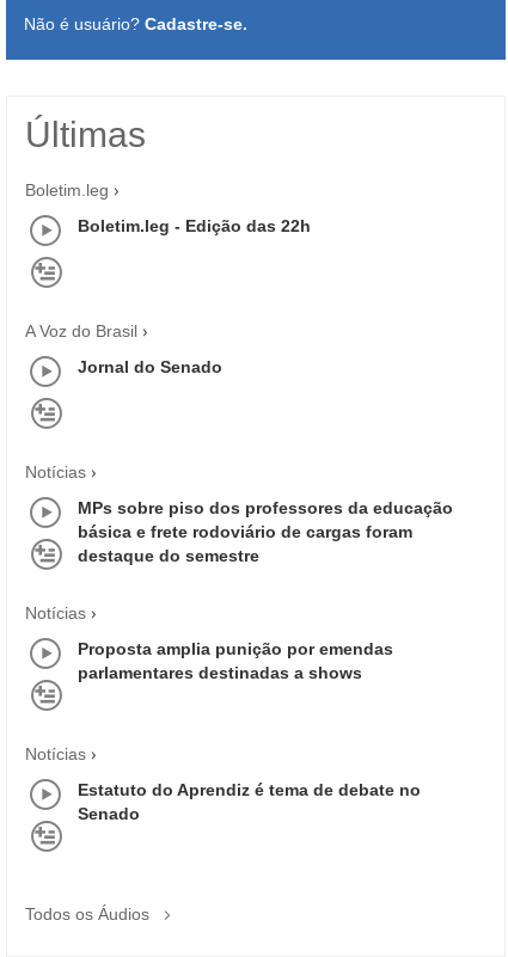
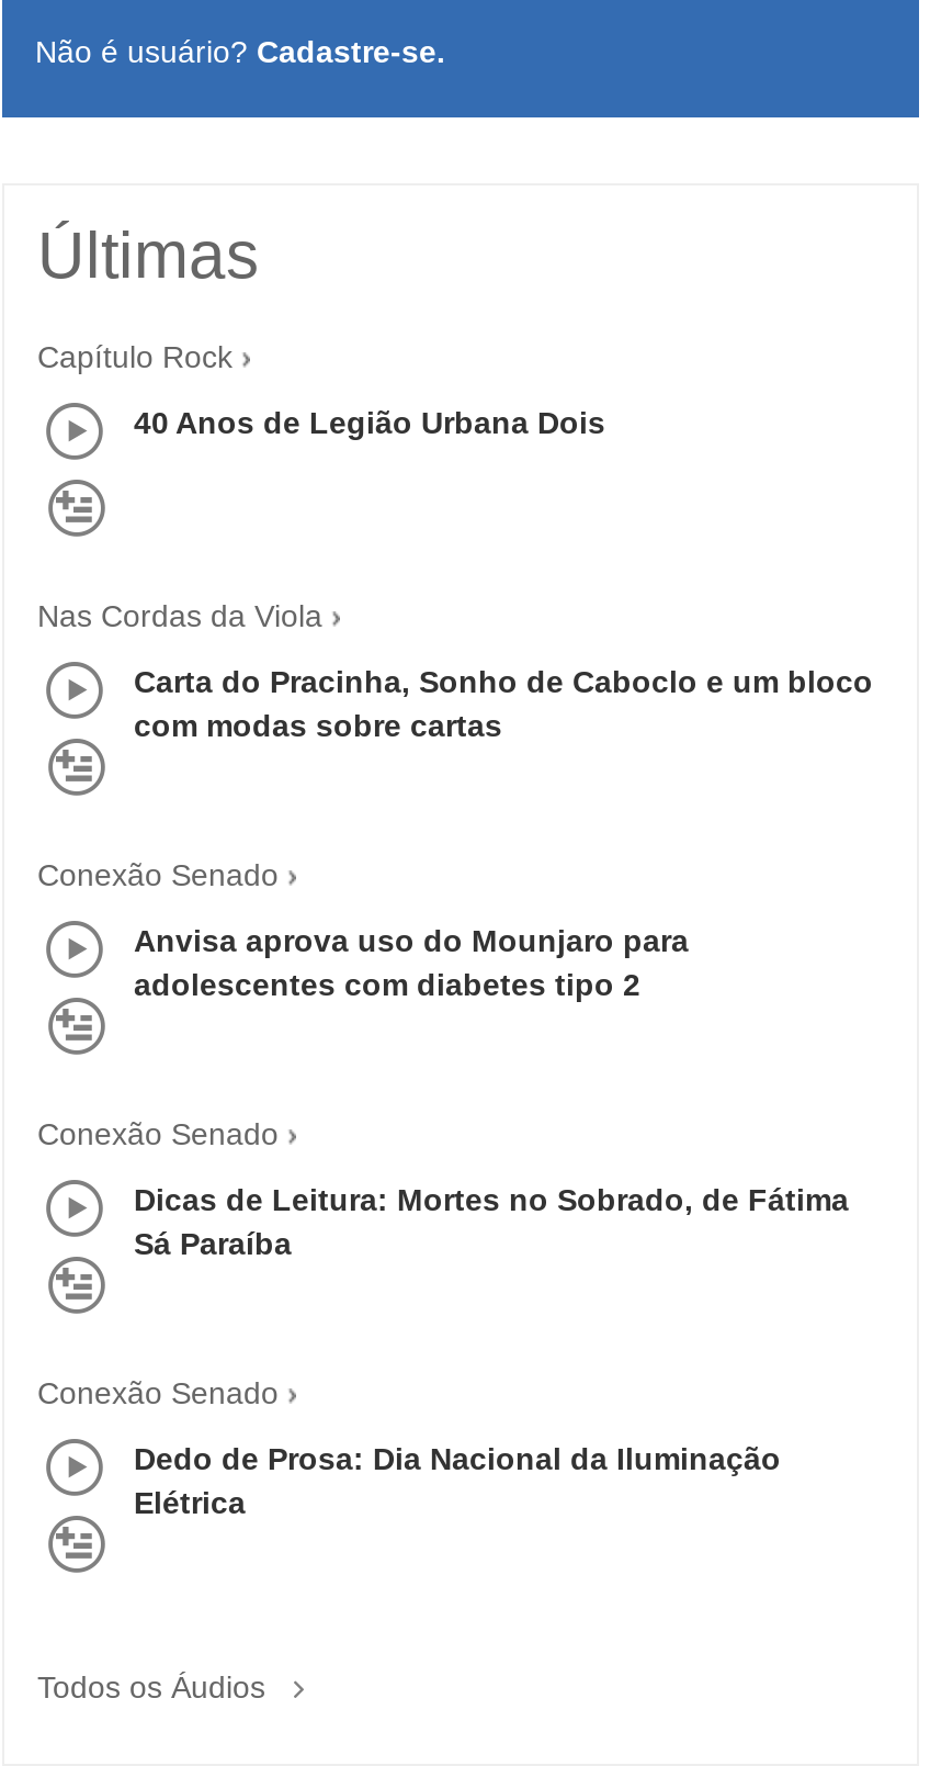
[25,181,109,200] Boletim.leg -> [37,340,232,375] Capítulo Rock
[78,216,311,236] Boletim.leg - Edição das 22h -> [134,405,605,441] 40 Anos de Legião Urbana Dois
[25,322,137,341] A Voz do Brasil -> [37,599,322,634] Nas Cordas da Viola
[78,357,222,377] Jornal do Senado -> [134,664,873,743] Carta do Pracinha, Sonho de Caboclo e um bloco | com modas sobre cartas
[25,463,86,482] Notícias -> [37,858,279,893] Conexão Senado
[78,498,453,565] MPs sobre piso dos professores da educação | básica e frete rodoviário de cargas foram | destaque do semestre -> [134,924,689,1003] Anvisa aprova uso do Mounjaro para | adolescentes com diabetes tipo 2
[25,604,86,623] Notícias -> [37,1117,279,1152] Conexão Senado
[78,639,393,682] Proposta amplia punição por emendas | parlamentares destinadas a shows -> [134,1183,849,1262] Dicas de Leitura: Mortes no Sobrado, de Fátima | Sá Paraíba
[25,745,86,764] Notícias -> [37,1376,279,1411] Conexão Senado
[78,780,421,823] Estatuto do Aprendiz é tema de debate no | Senado -> [134,1442,781,1521] Dedo de Prosa: Dia Nacional da Iluminação | Elétrica

